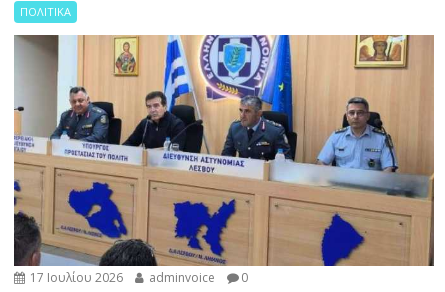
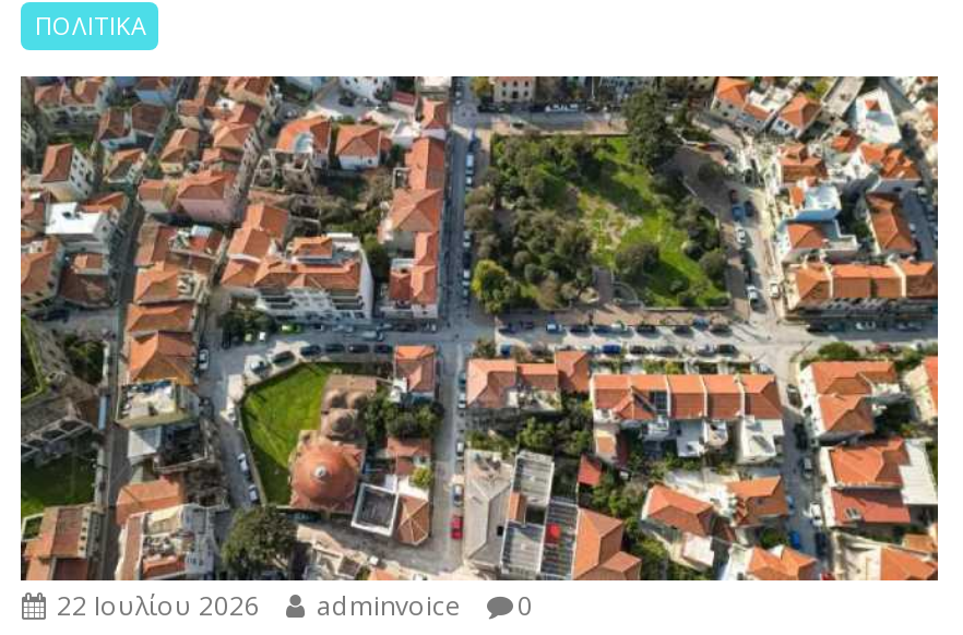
[13,34,435,286] [image] | 17 Ιουλίου 2026 adminvoice 0 -> [19,74,940,625] [image] | 22 Ιουλίου 2026 adminvoice 0

